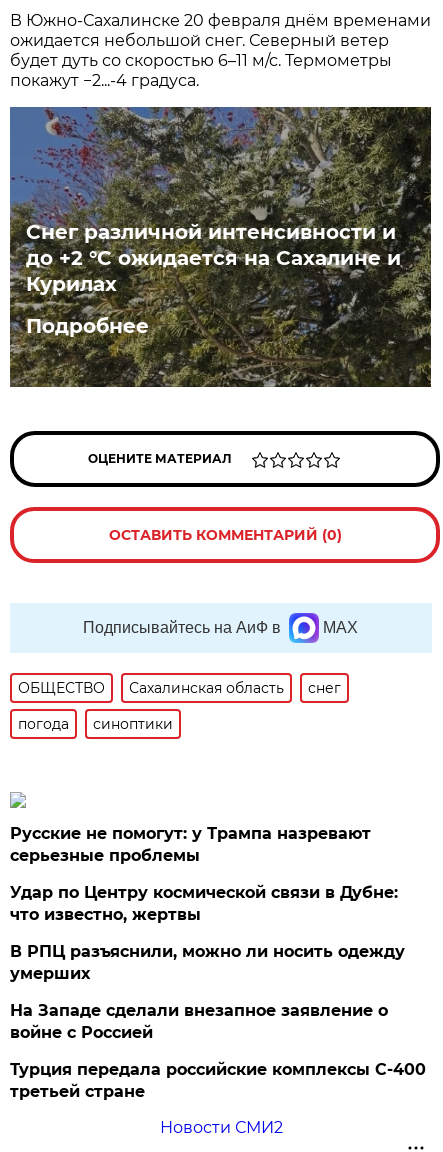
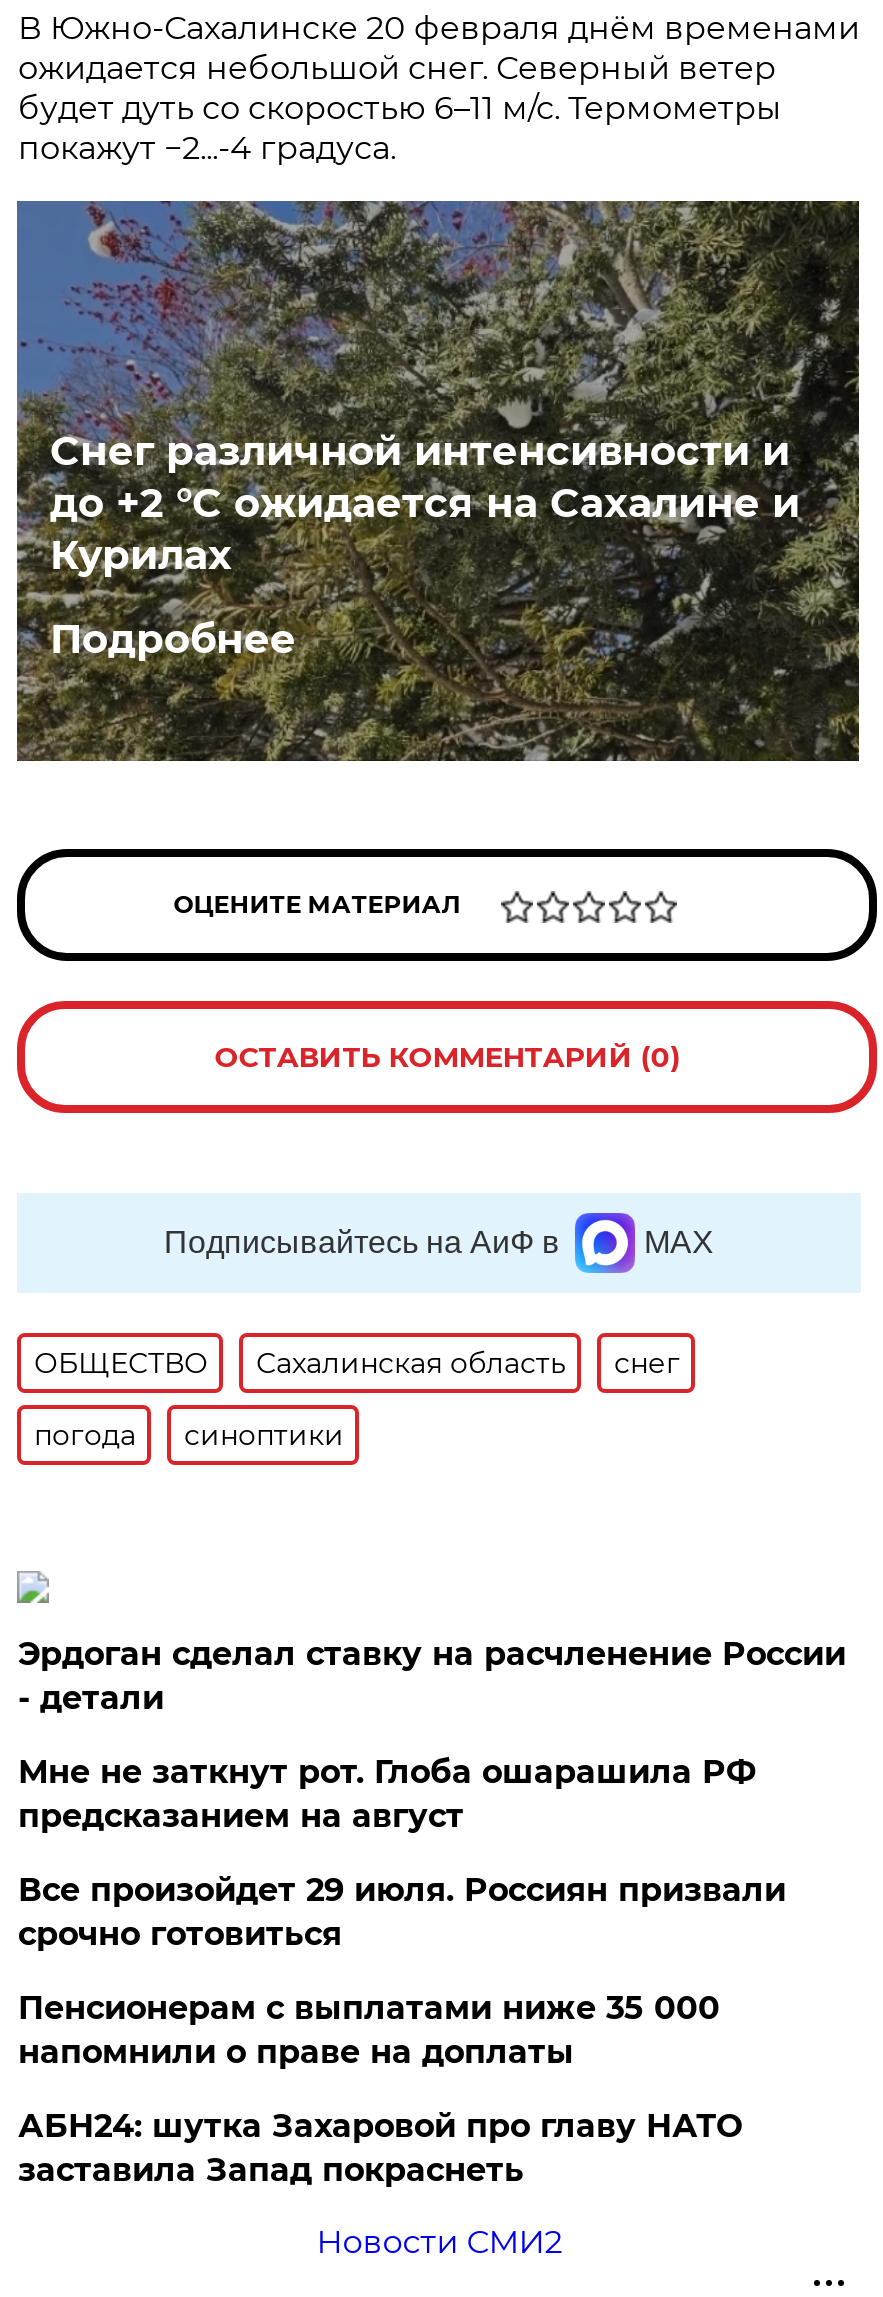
[10,824,371,865] Русские не помогут: у Трампа назревают | серьезные проблемы -> [18,1635,846,1717] Эрдоган сделал ставку на расчленение России | - детали
[10,883,398,924] Удар по Центру космической связи в Дубне: | что известно, жертвы -> [18,1753,756,1835] Мне не заткнут рот. Глоба ошарашила РФ | предсказанием на август
[10,942,405,983] В РПЦ разъяснили, можно ли носить одежду | умерших -> [18,1871,786,1953] Все произойдет 29 июля. Россиян призвали | срочно готовиться
[10,1001,388,1042] На Западе сделали внезапное заявление о | войне с Россией -> [18,1989,720,2071] Пенсионерам с выплатами ниже 35 000 | напомнили о праве на доплаты
[10,1060,426,1101] Турция передала российские комплексы С-400 | третьей стране -> [18,2107,742,2189] АБН24: шутка Захаровой про главу НАТО | заставила Запад покраснеть

